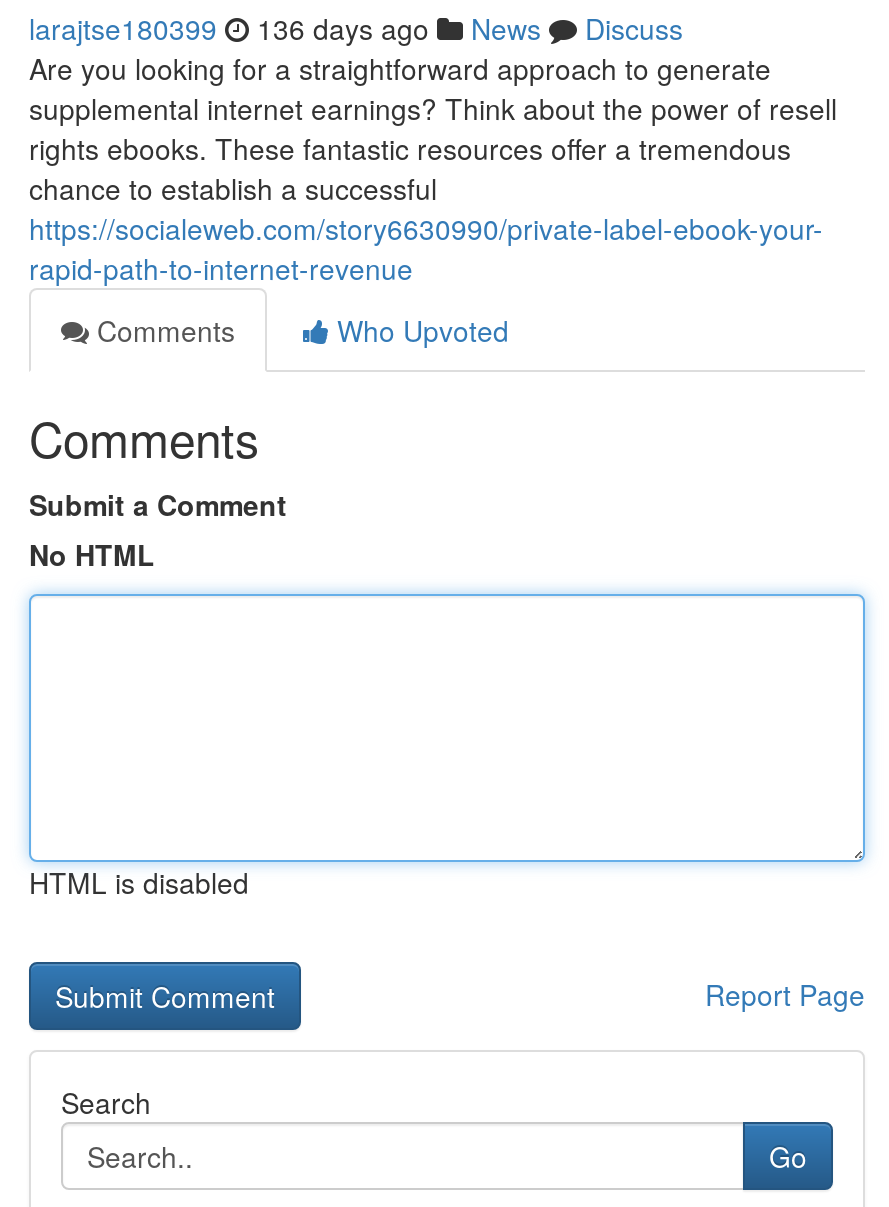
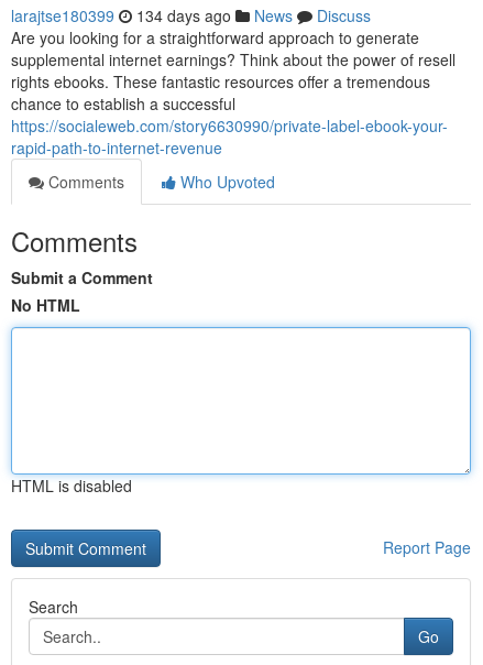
[29,8,683,48] larajtse180399 136 days ago News Discuss -> [11,4,371,26] larajtse180399 134 days ago News Discuss

